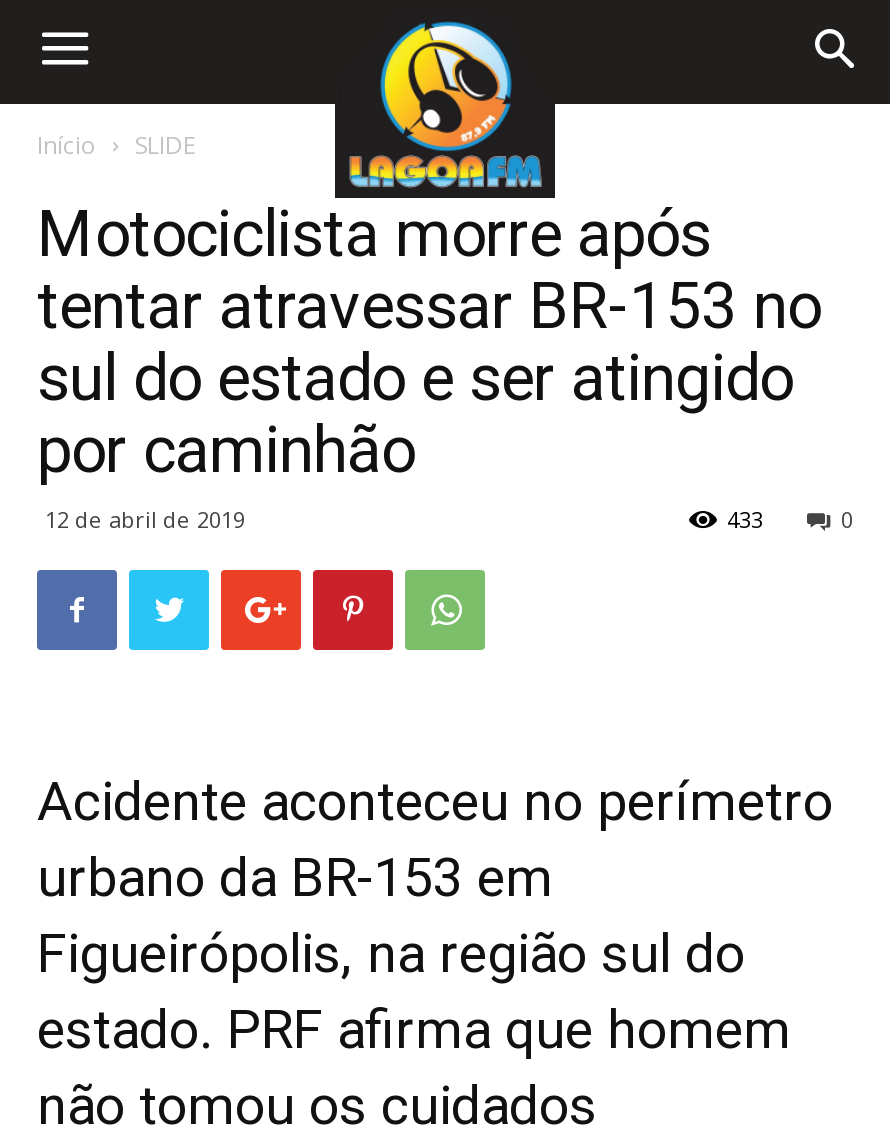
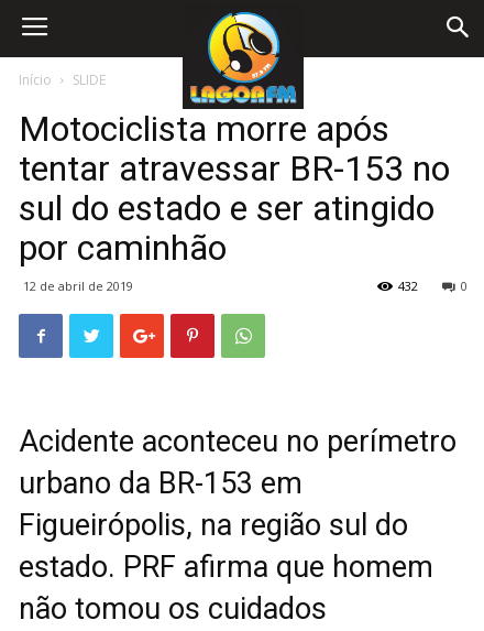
[727,504,763,534] 433 -> [398,278,418,294] 432

